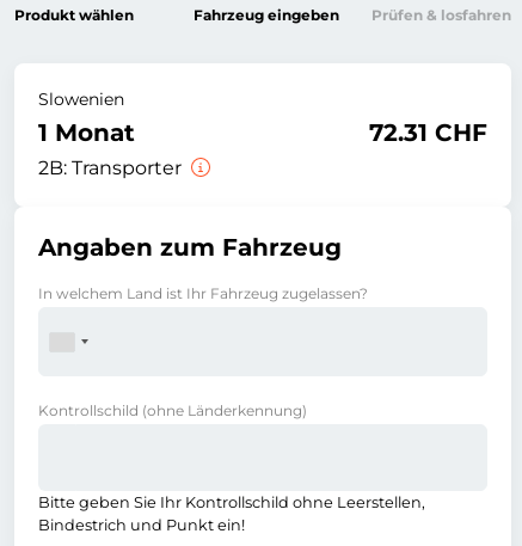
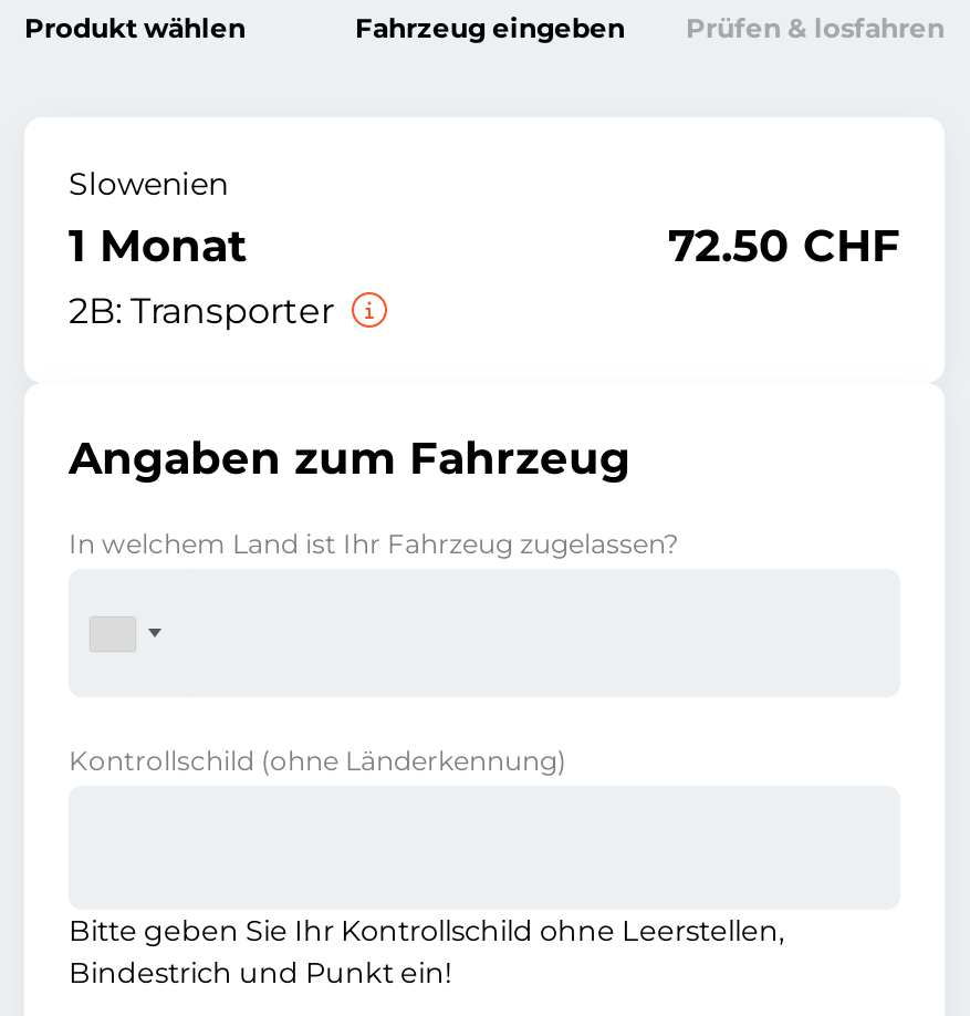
[369,118,487,147] 72.31 CHF -> [668,219,900,272] 72.50 CHF

